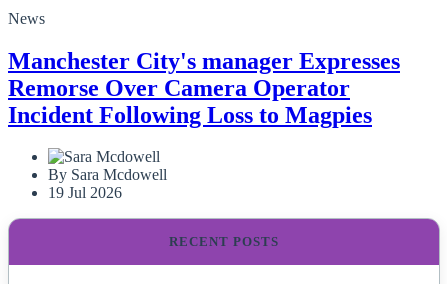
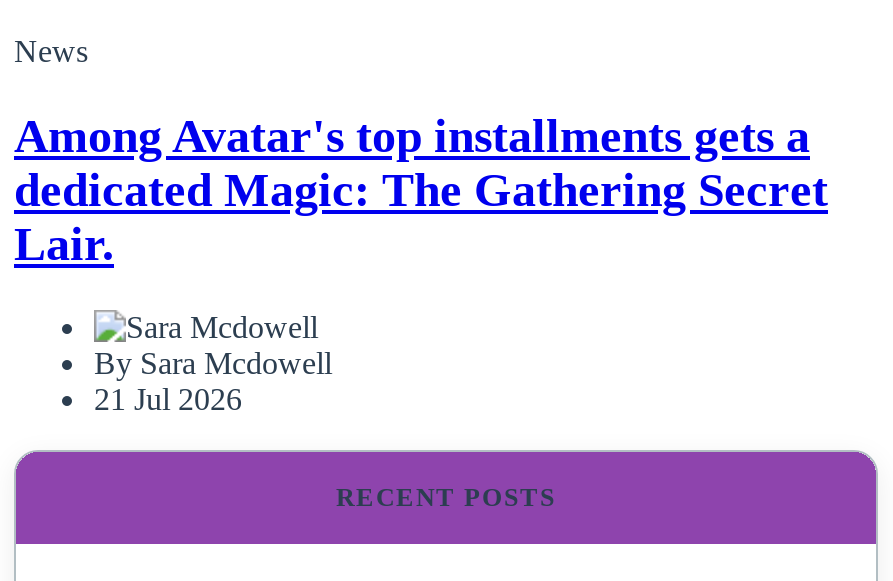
[8,48,400,128] Manchester City's manager Expresses | Remorse Over Camera Operator | Incident Following Loss to Magpies -> [14,109,828,269] Among Avatar's top installments gets a | dedicated Magic: The Gathering Secret | Lair.
[48,184,122,201] 19 Jul 2026 -> [94,383,242,417] 21 Jul 2026

